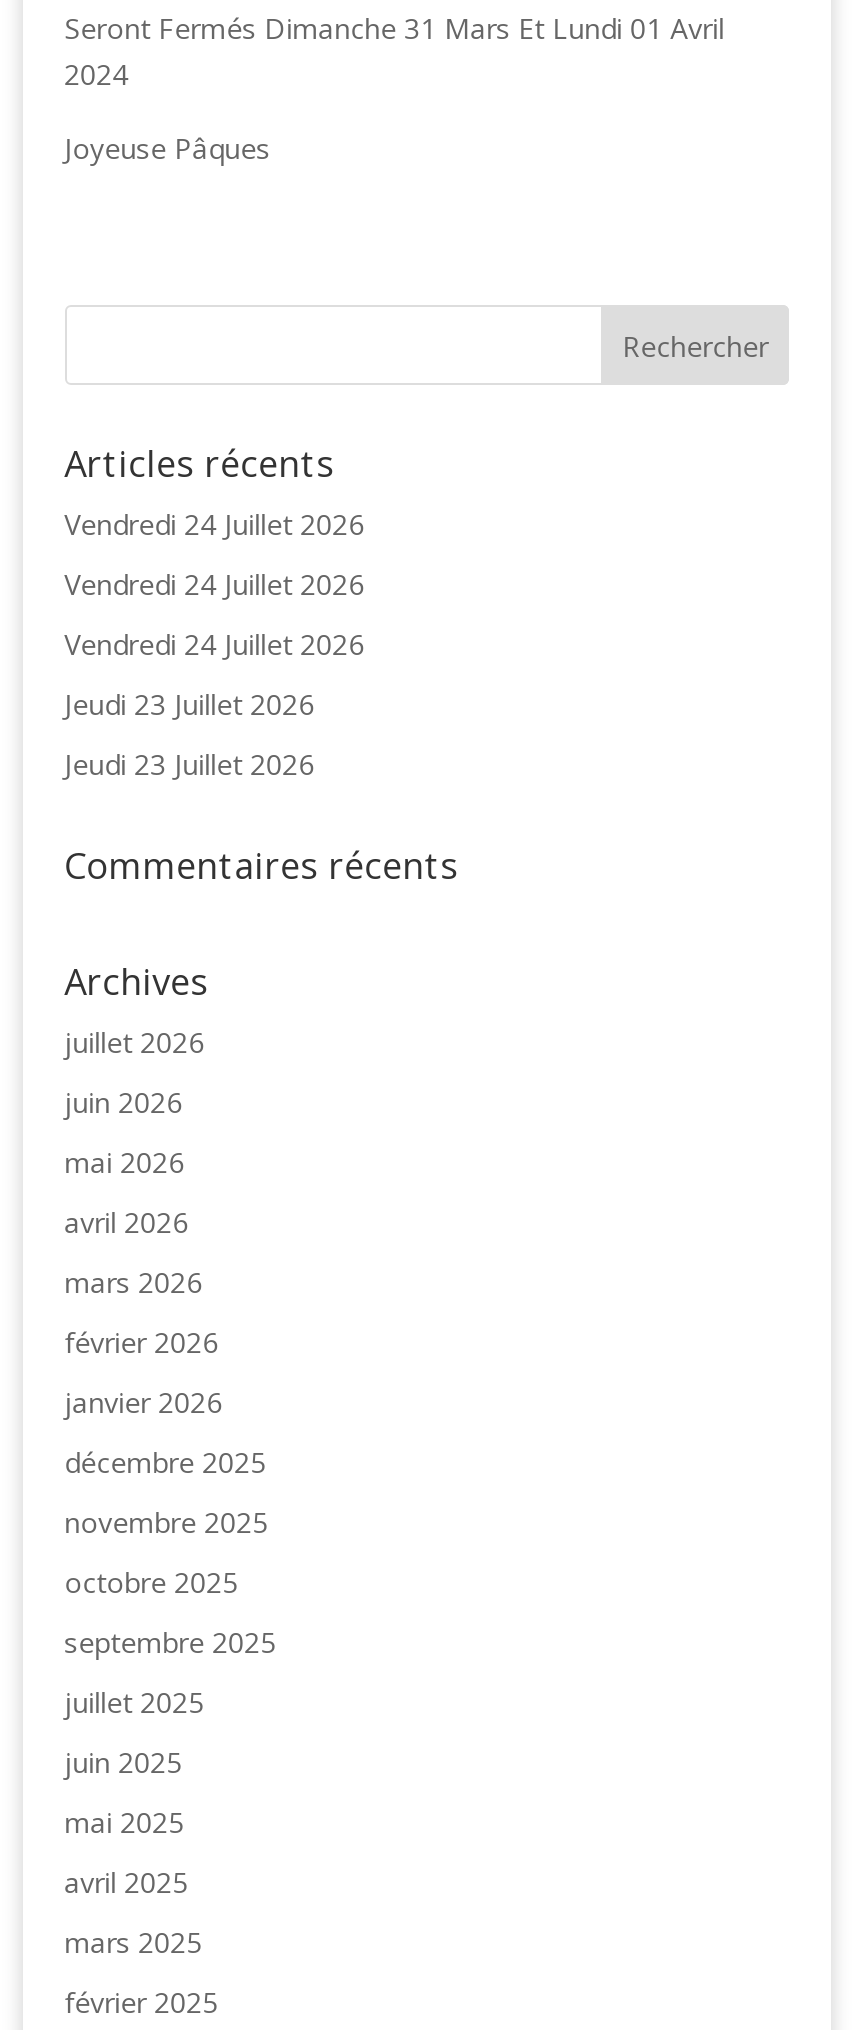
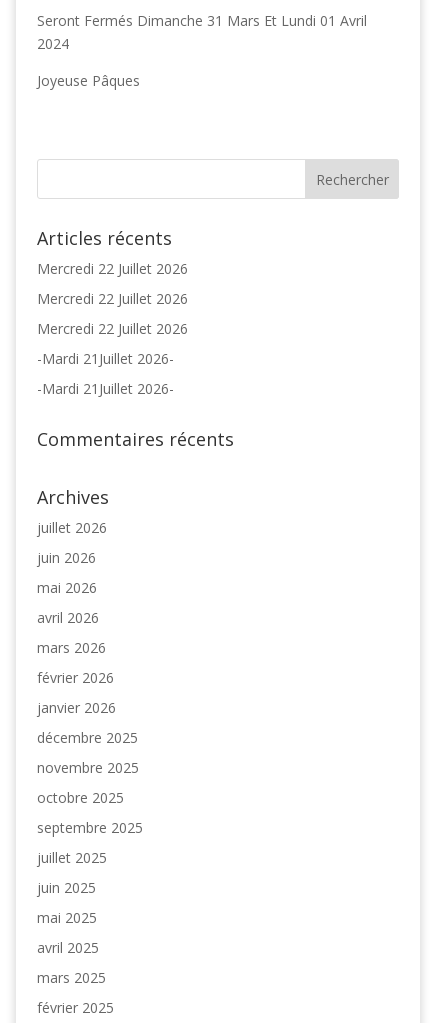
[64,505,364,543] Vendredi 24 Juillet 2026 -> [37,259,188,278] Mercredi 22 Juillet 2026
[64,565,364,603] Vendredi 24 Juillet 2026 -> [37,289,188,308] Mercredi 22 Juillet 2026
[64,625,364,663] Vendredi 24 Juillet 2026 -> [37,319,188,338] Mercredi 22 Juillet 2026
[64,685,314,723] Jeudi 23 Juillet 2026 -> [37,349,174,368] -Mardi 21Juillet 2026-
[64,745,314,783] Jeudi 23 Juillet 2026 -> [37,379,174,398] -Mardi 21Juillet 2026-

